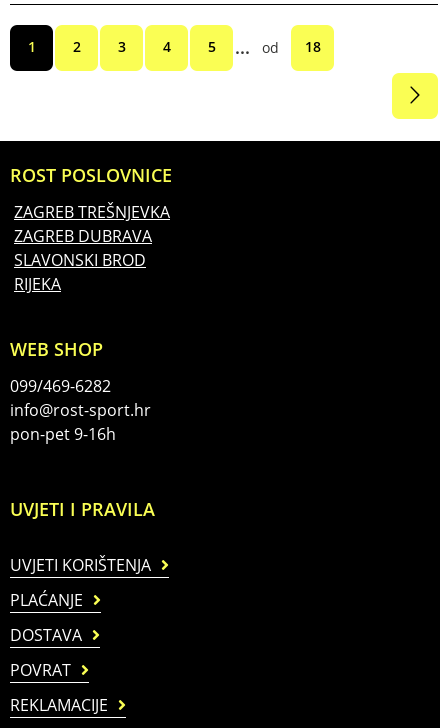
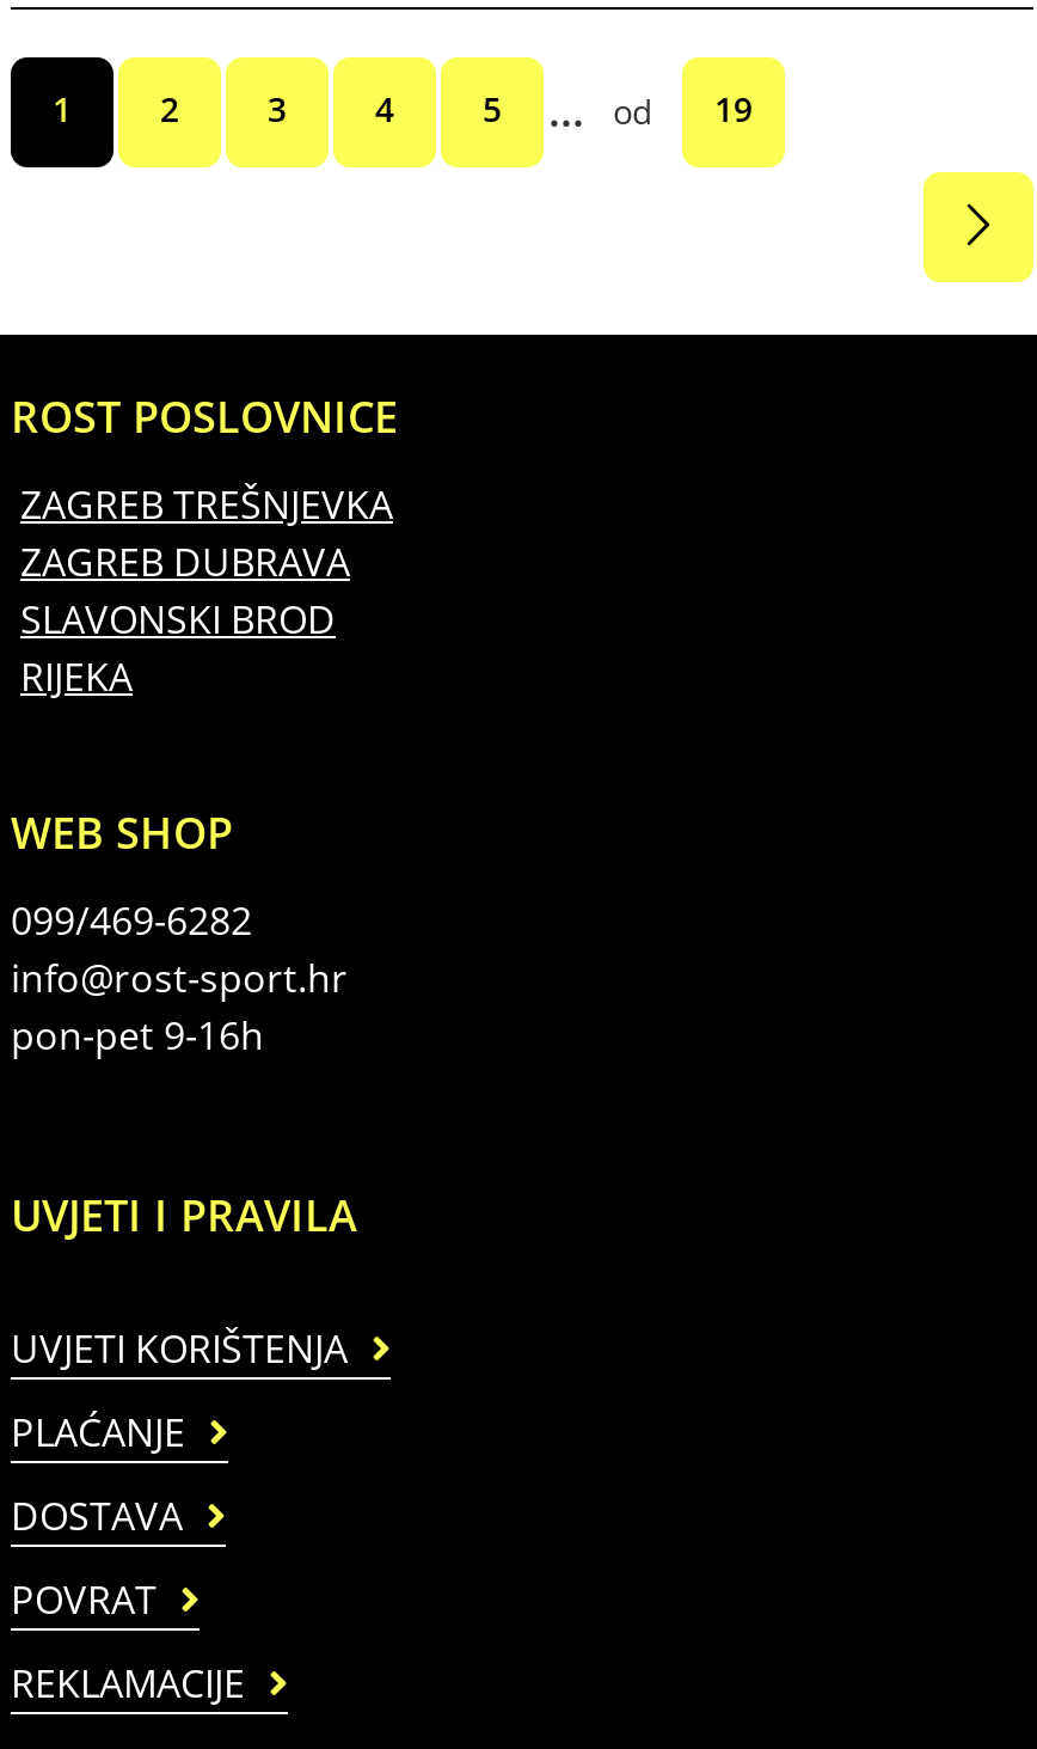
[304,37,320,56] 18 -> [714,86,753,132] 19

